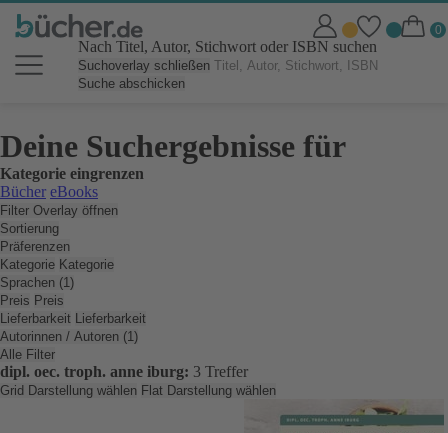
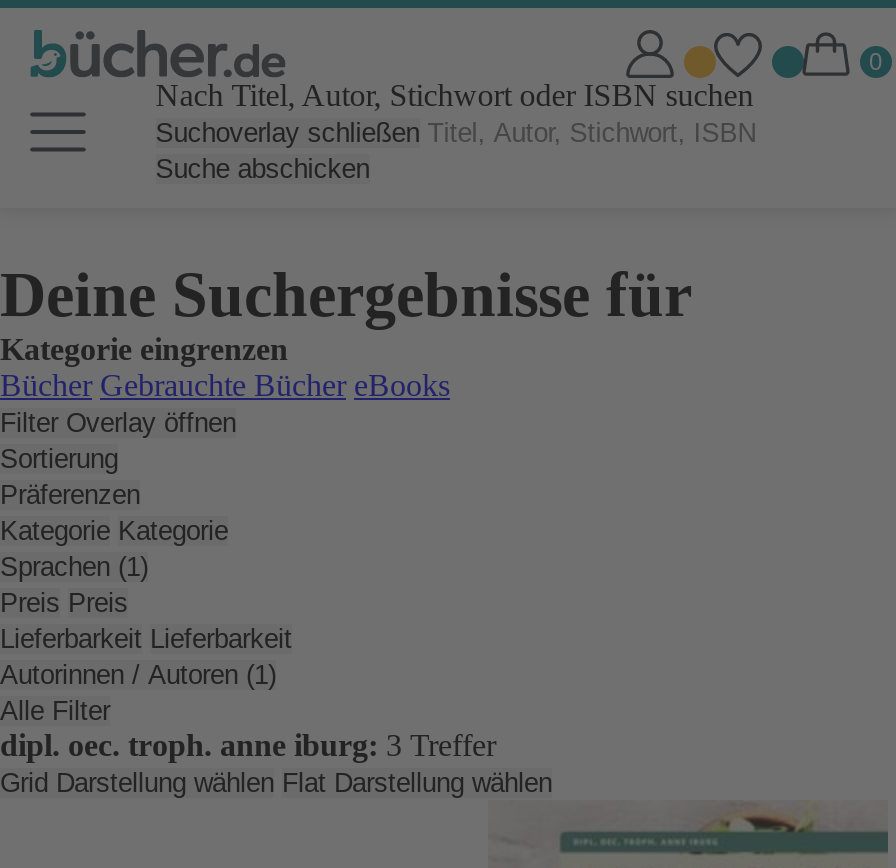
[0,183,98,200] Bücher eBooks -> [0,368,450,402] Bücher Gebrauchte Bücher eBooks

